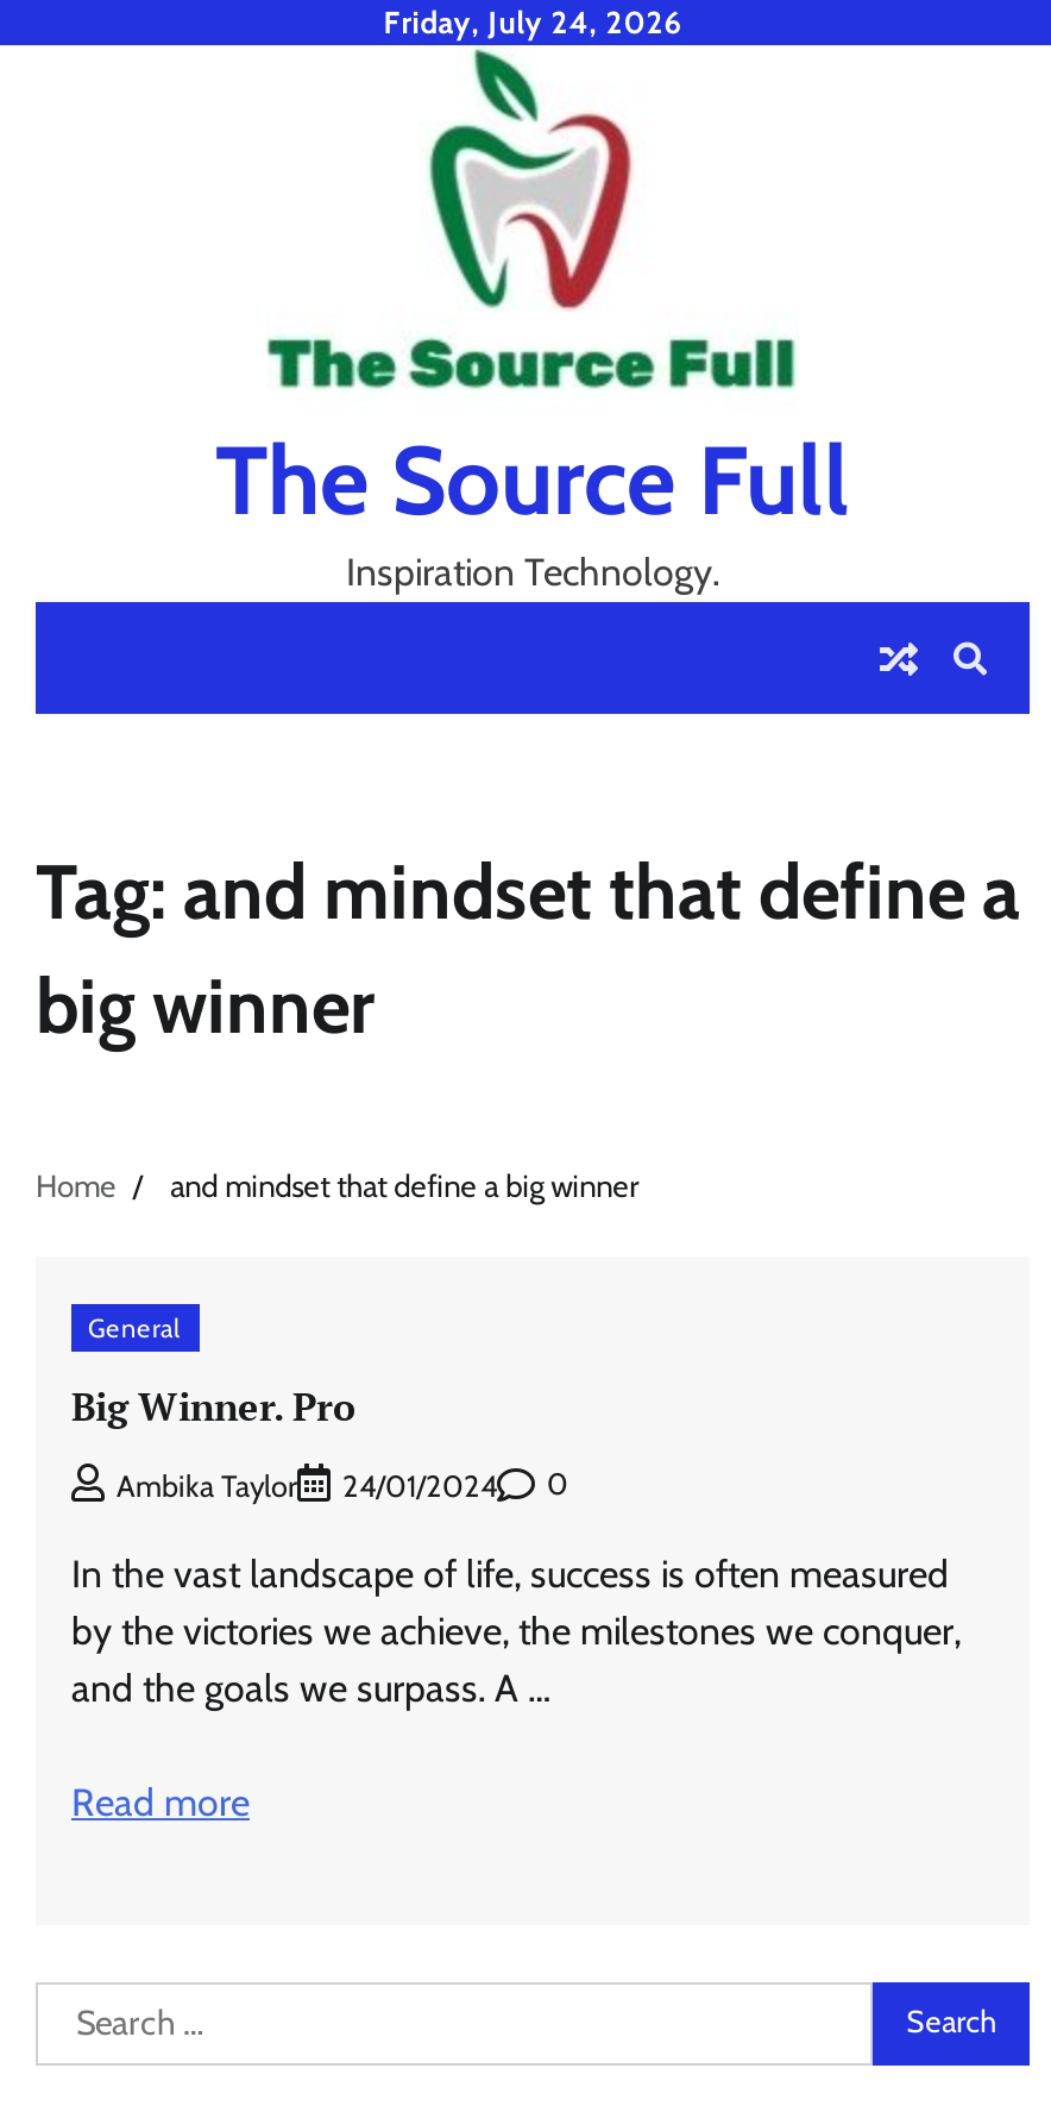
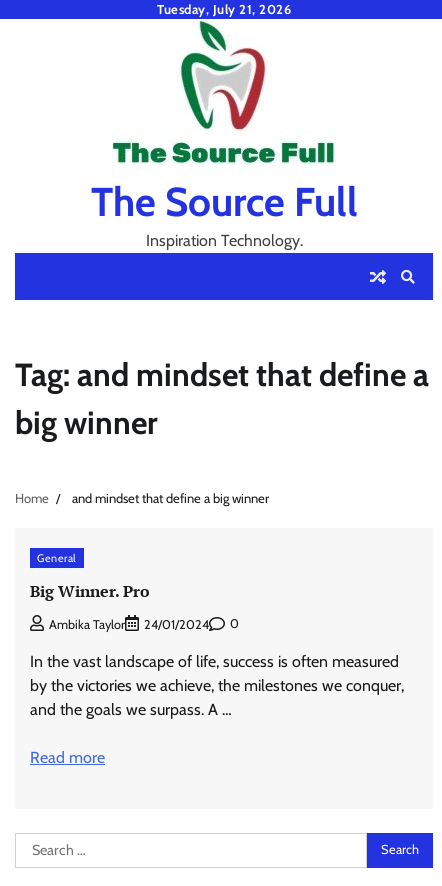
[383,5,682,40] Friday, July 24, 2026 -> [157,2,291,17] Tuesday, July 21, 2026

